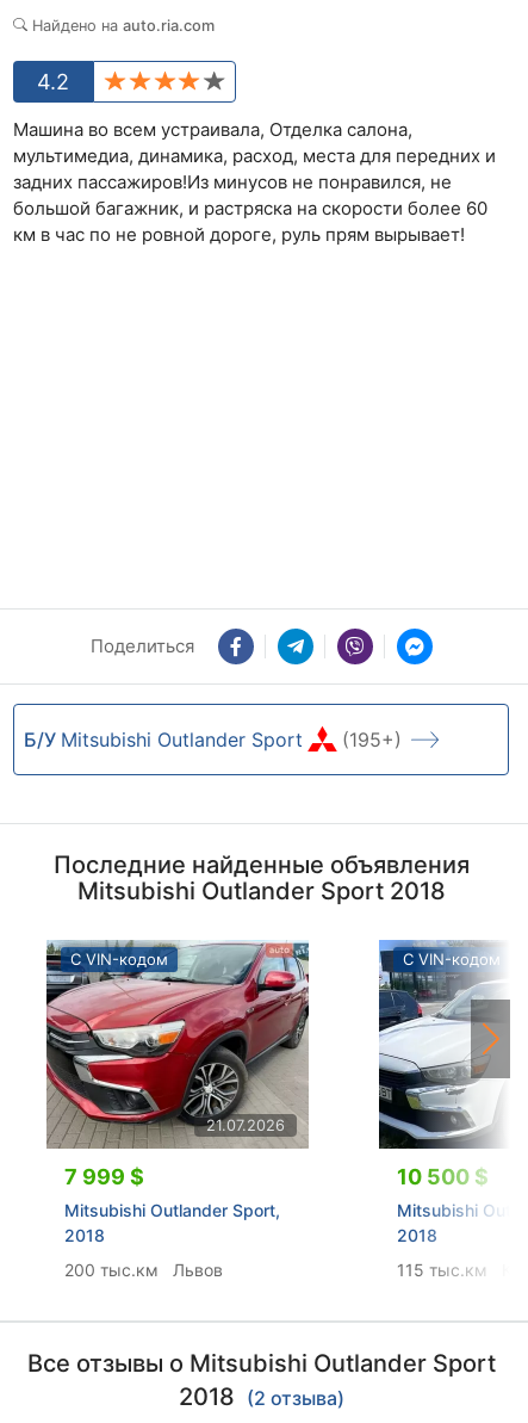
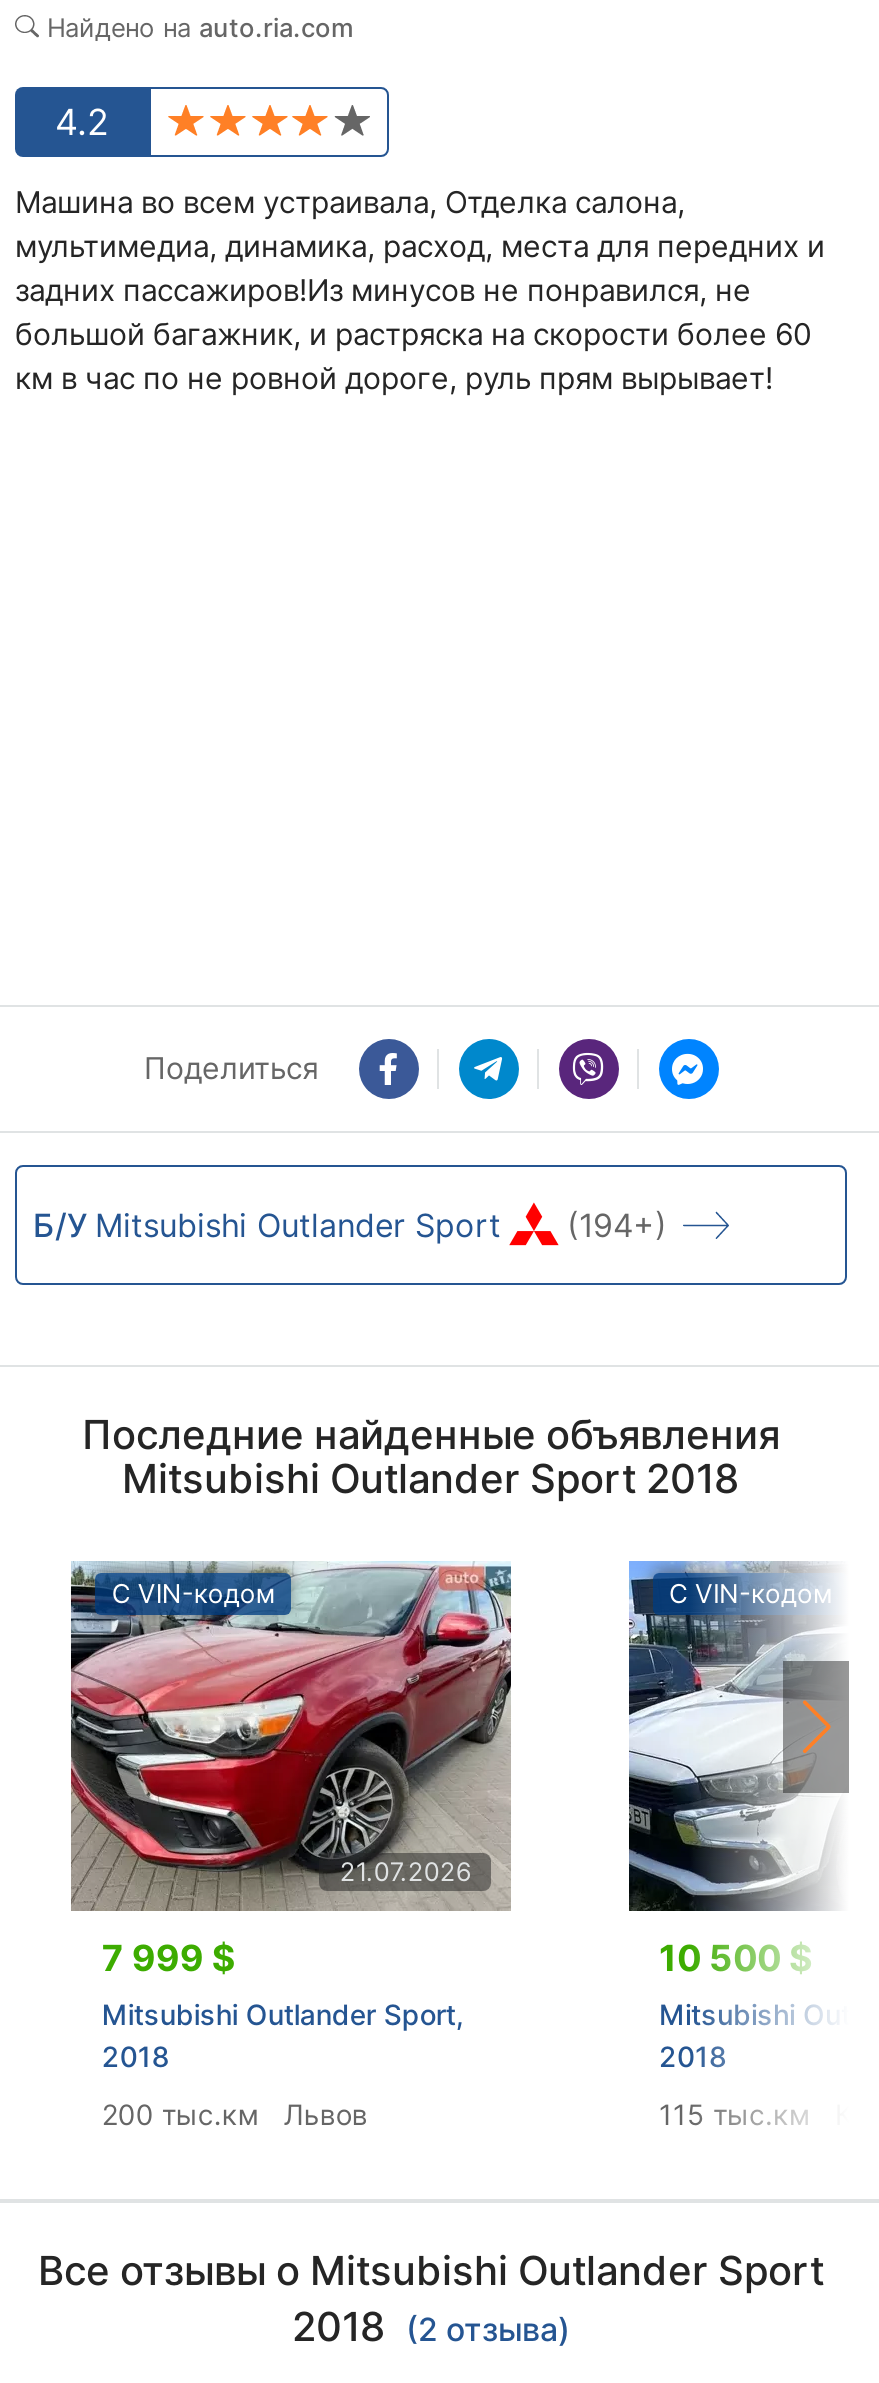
[24,727,402,751] Б/У Mitsubishi Outlander Sport (195+) -> [33,1204,667,1244] Б/У Mitsubishi Outlander Sport (194+)

